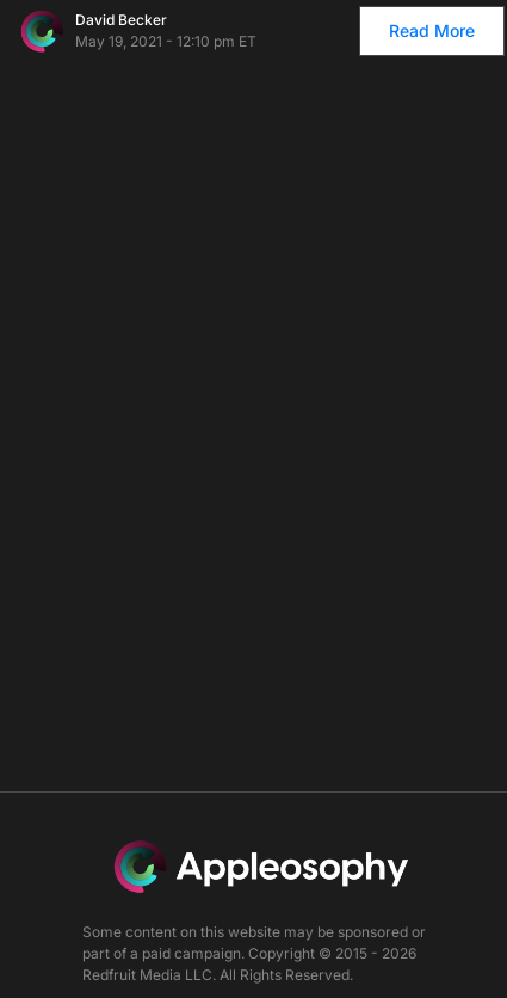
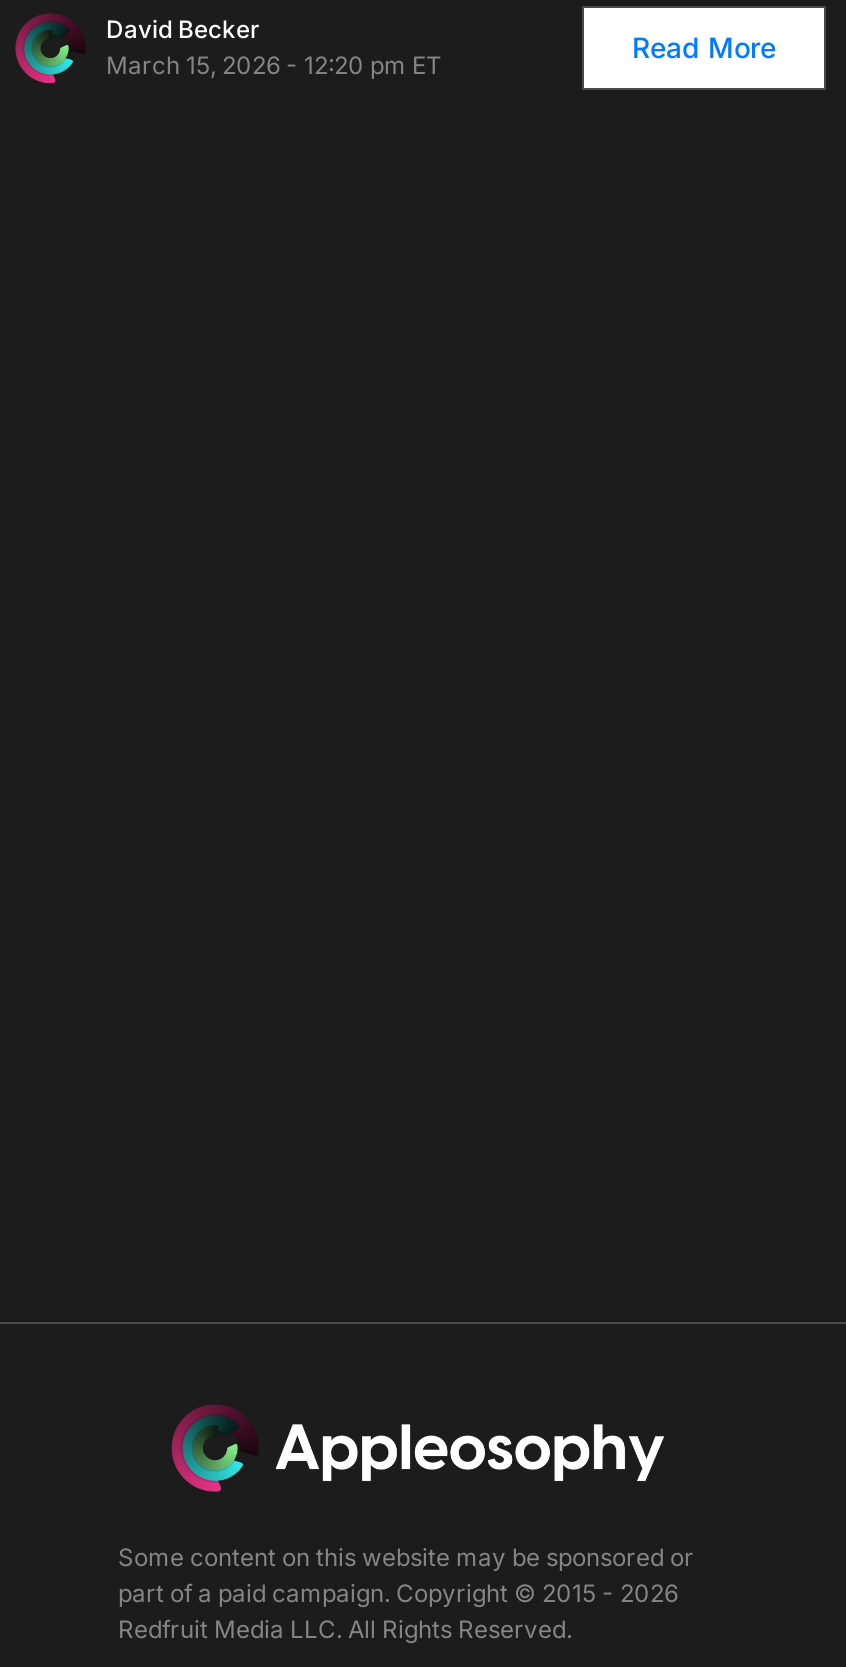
[75,32,256,50] May 19, 2021 - 12:10 pm ET -> [106,50,442,80] March 15, 2026 - 12:20 pm ET

